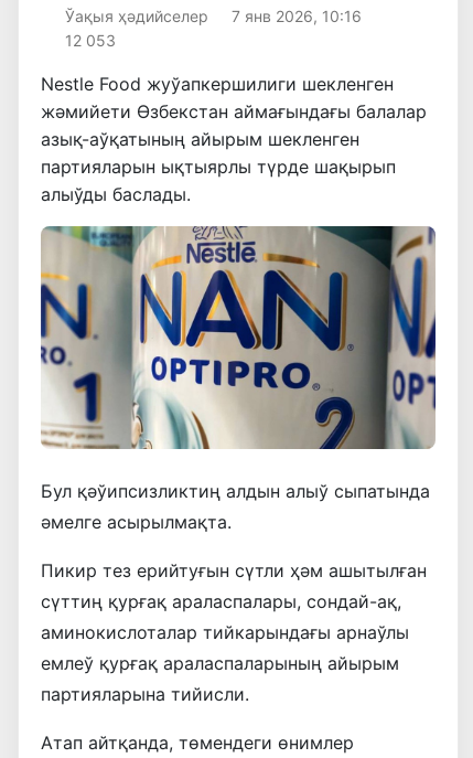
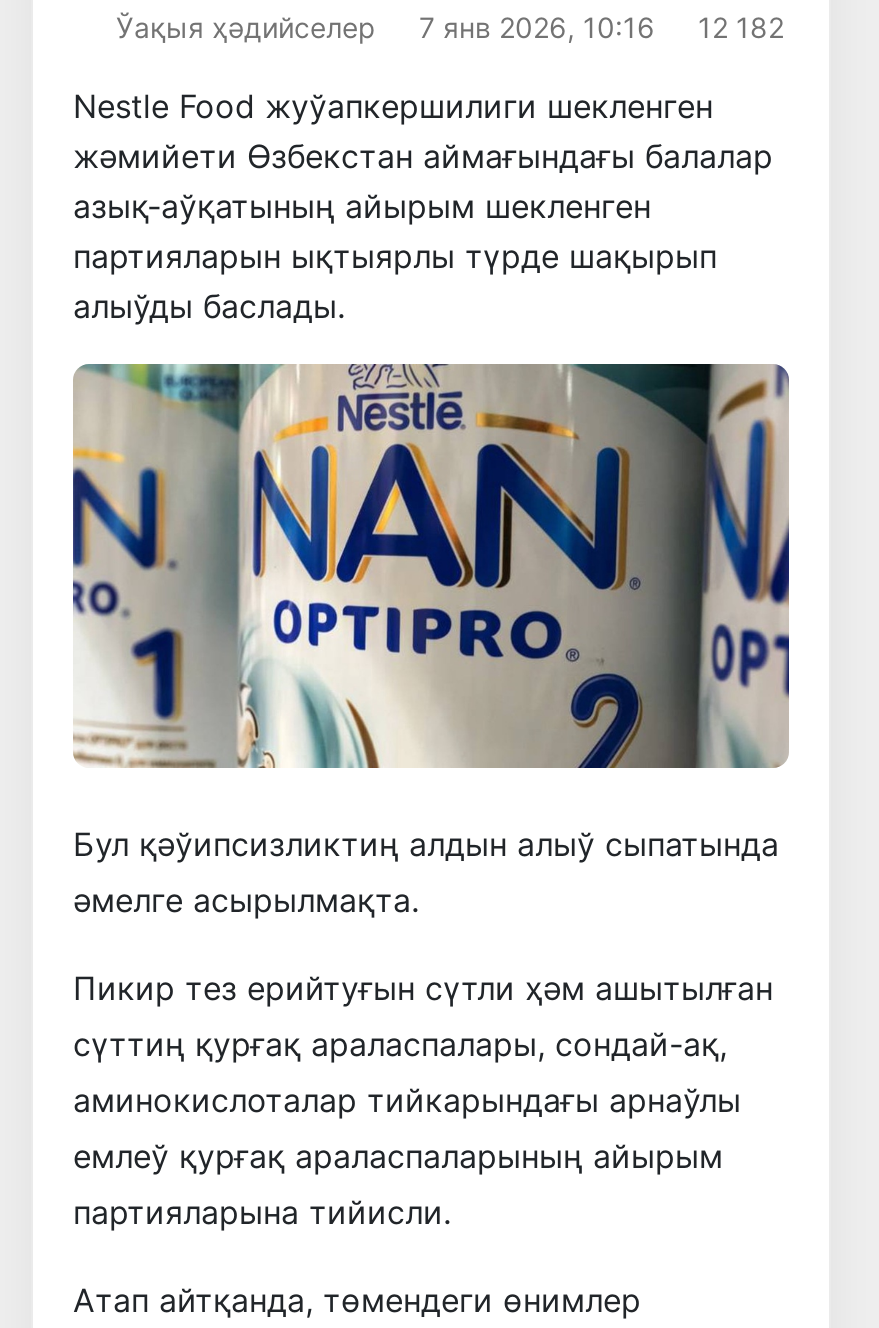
[64,31,115,50] 12 053 -> [698,11,784,45] 12 182

